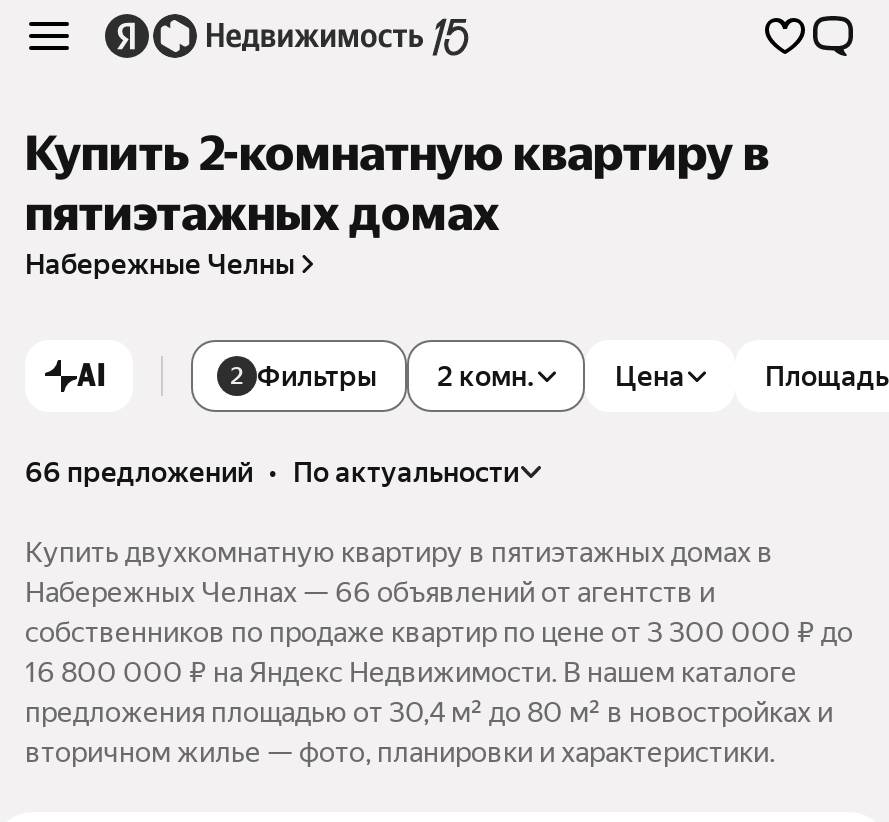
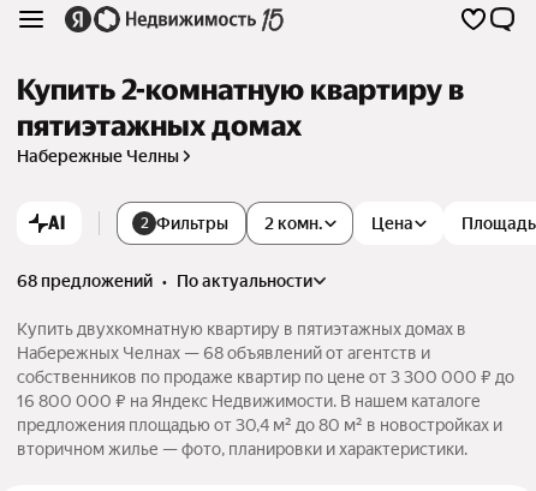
[25,456,519,488] 66 предложений • по актуальности -> [17,271,312,290] 68 предложений • по актуальности
[25,576,715,608] Набережных Челнах — 66 объявлений от агентств и -> [17,343,430,362] Набережных Челнах — 68 объявлений от агентств и

